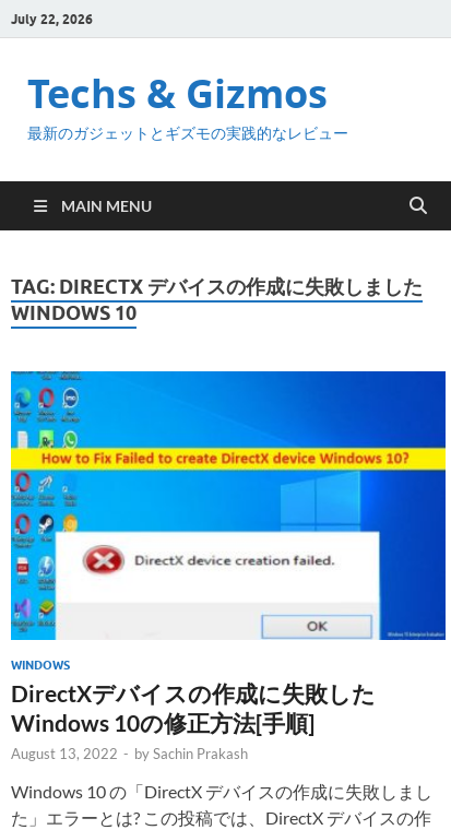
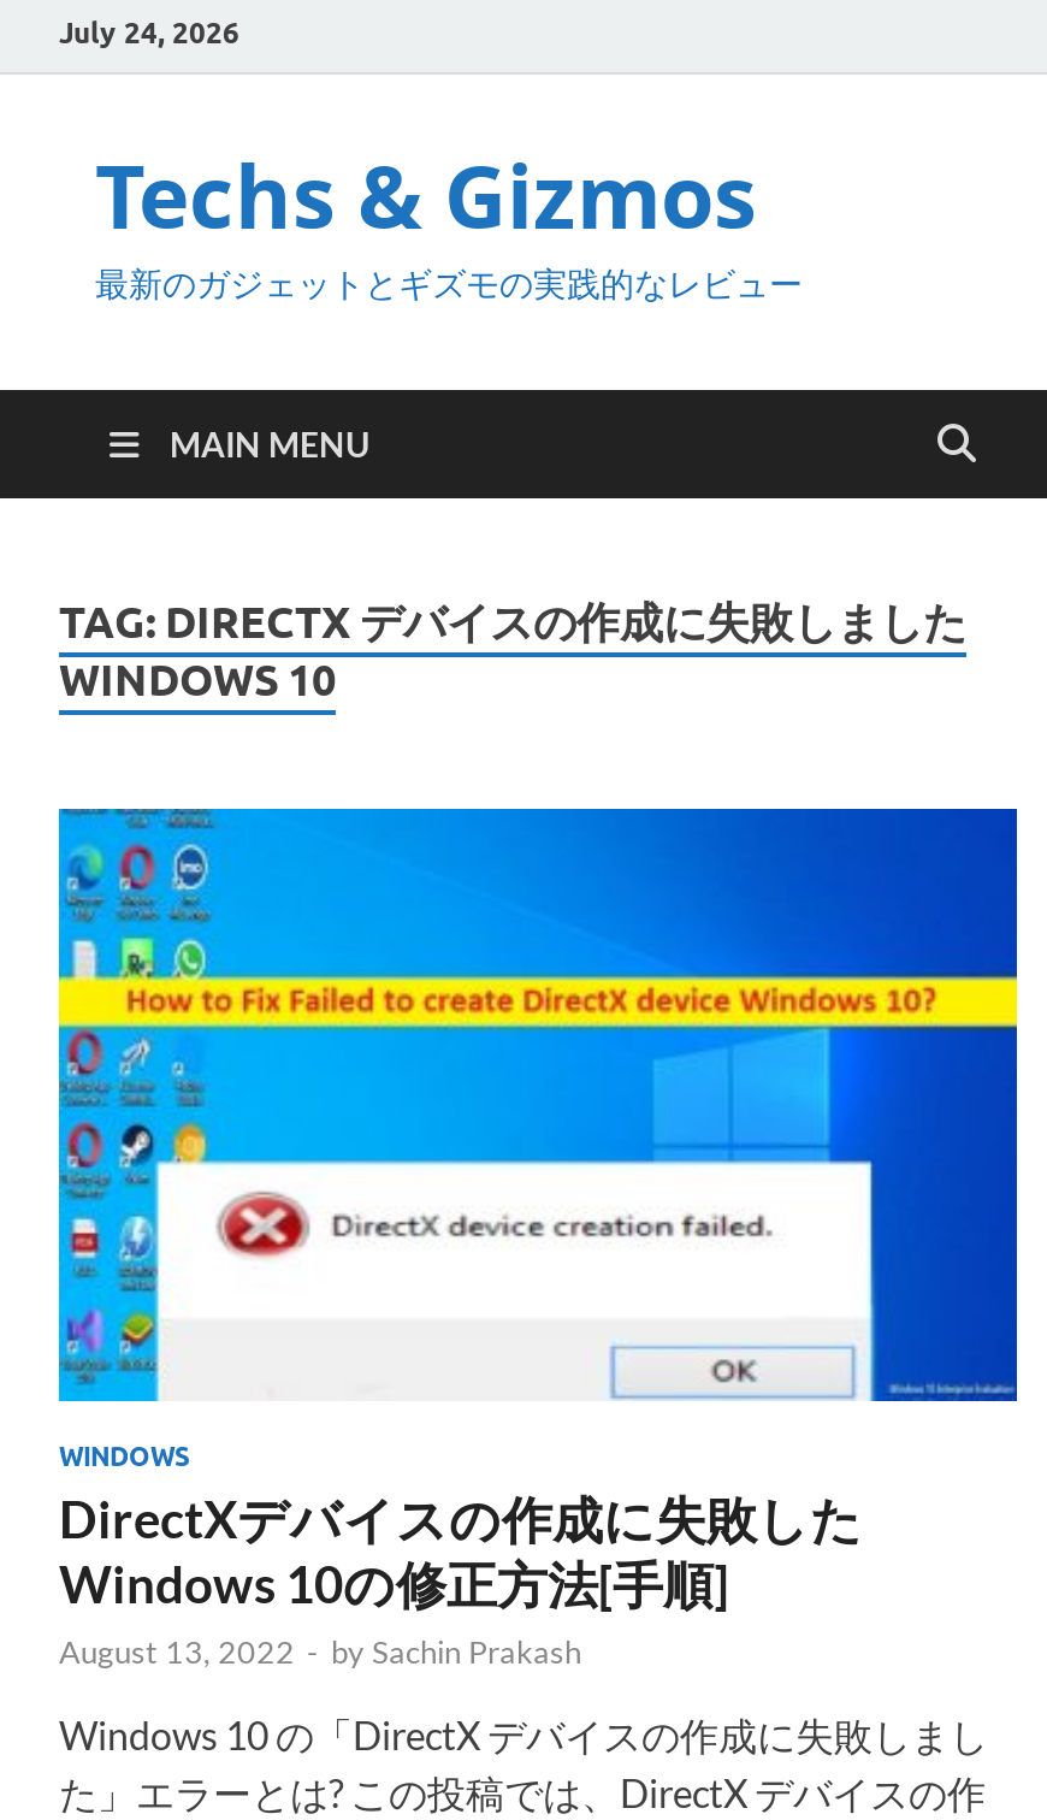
[11,10,93,27] July 22, 2026 -> [59,13,239,49] July 24, 2026

